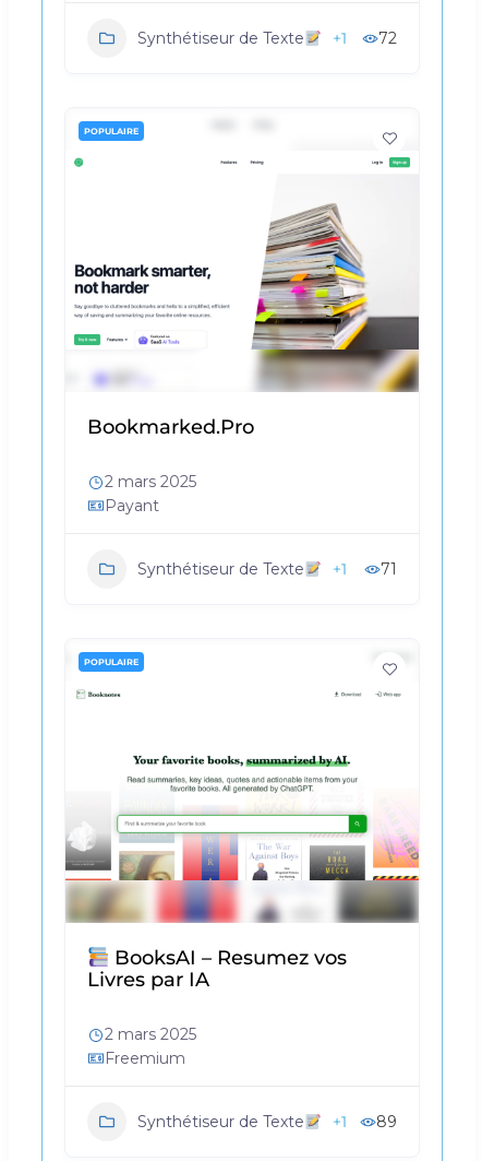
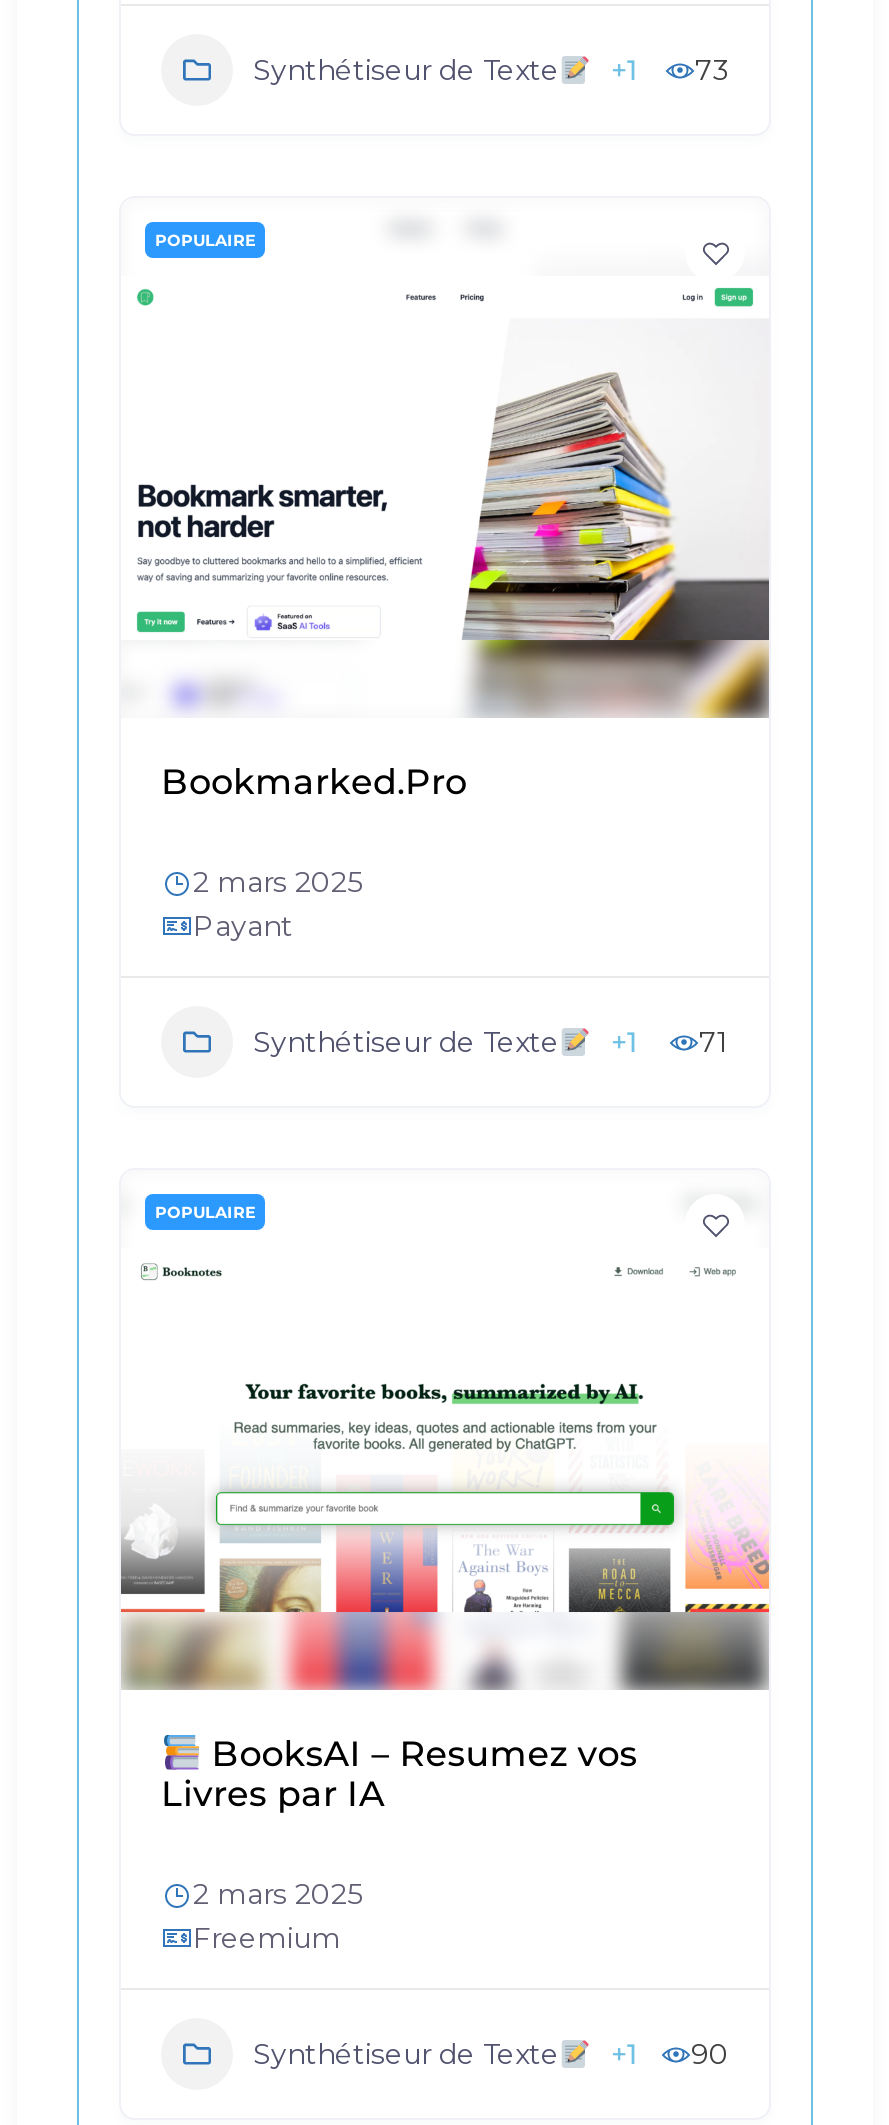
[137,28,397,48] Synthétiseur de Texte +1 72 -> [253,51,729,88] Synthétiseur de Texte +1 73
[137,1111,397,1132] Synthétiseur de Texte +1 89 -> [253,2035,729,2072] Synthétiseur de Texte +1 90

